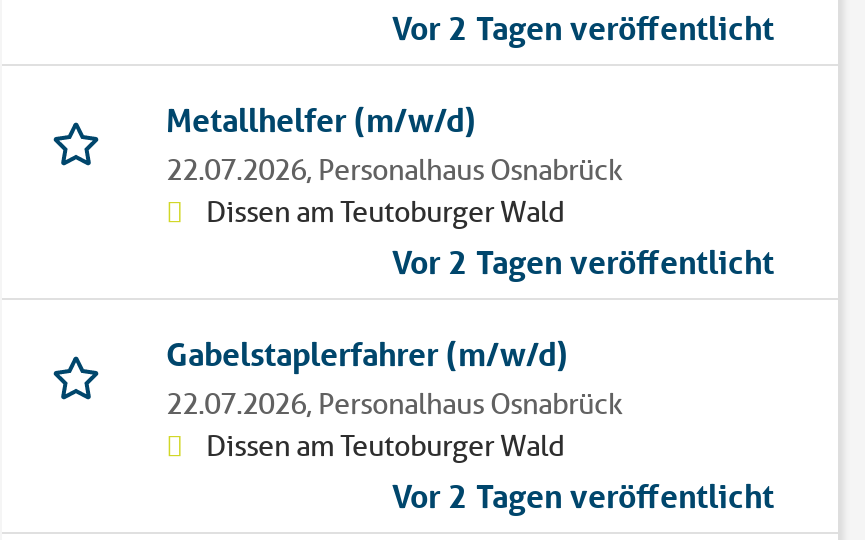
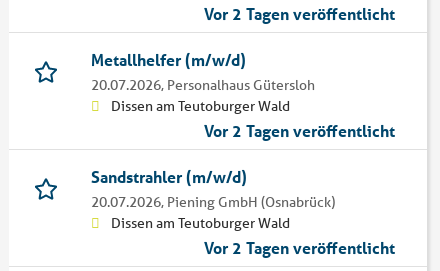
[166,153,622,189] 22.07.2026, Personalhaus Osnabrück -> [91,76,315,94] 20.07.2026, Personalhaus Gütersloh
[166,333,622,423] Gabelstaplerfahrer (m/w/d) | 22.07.2026, Personalhaus Osnabrück -> [91,166,335,211] Sandstrahler (m/w/d) | 20.07.2026, Piening GmbH (Osnabrück)

